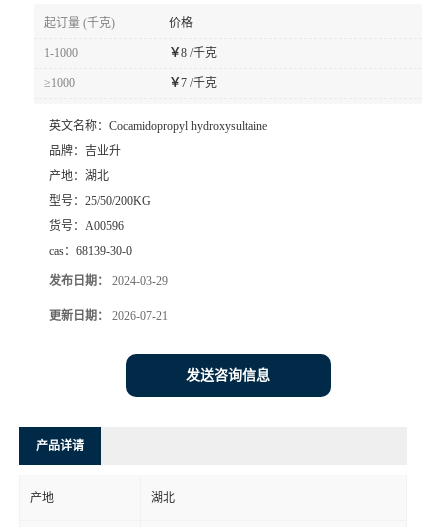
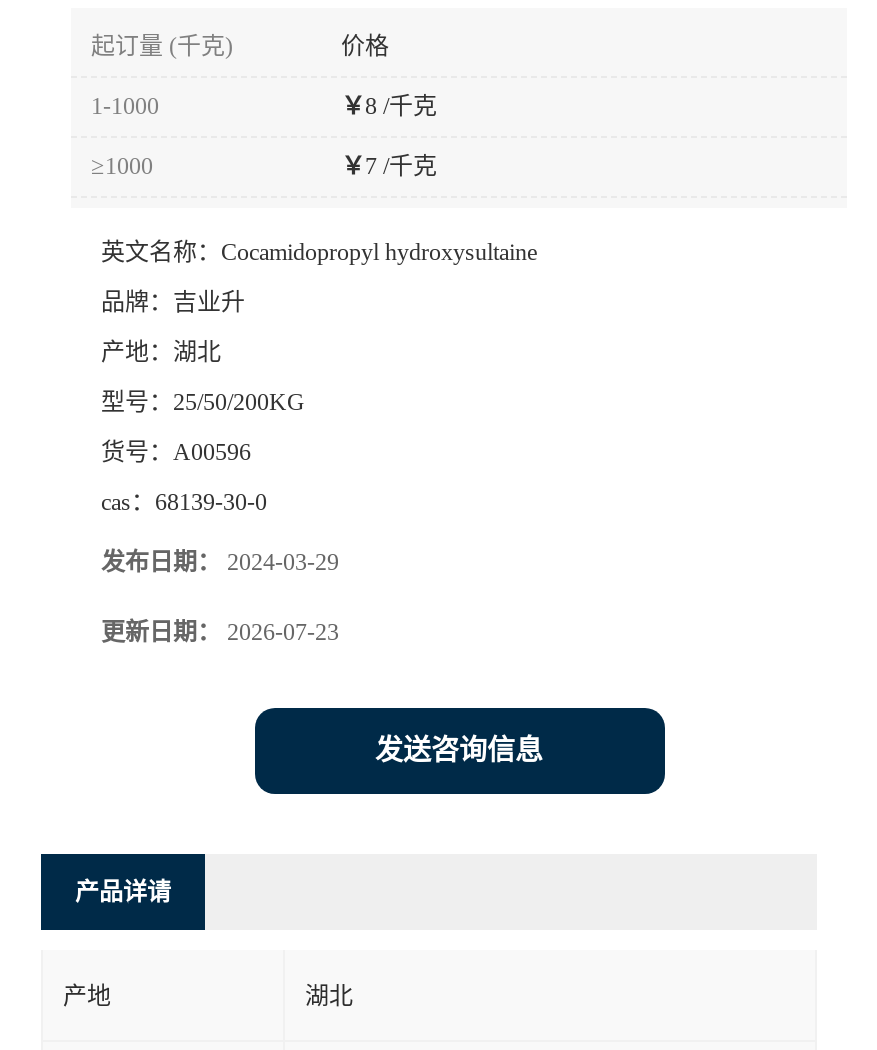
[49,309,168,323] 更新日期：2026-07-21 -> [101,619,339,647] 更新日期：2026-07-23

